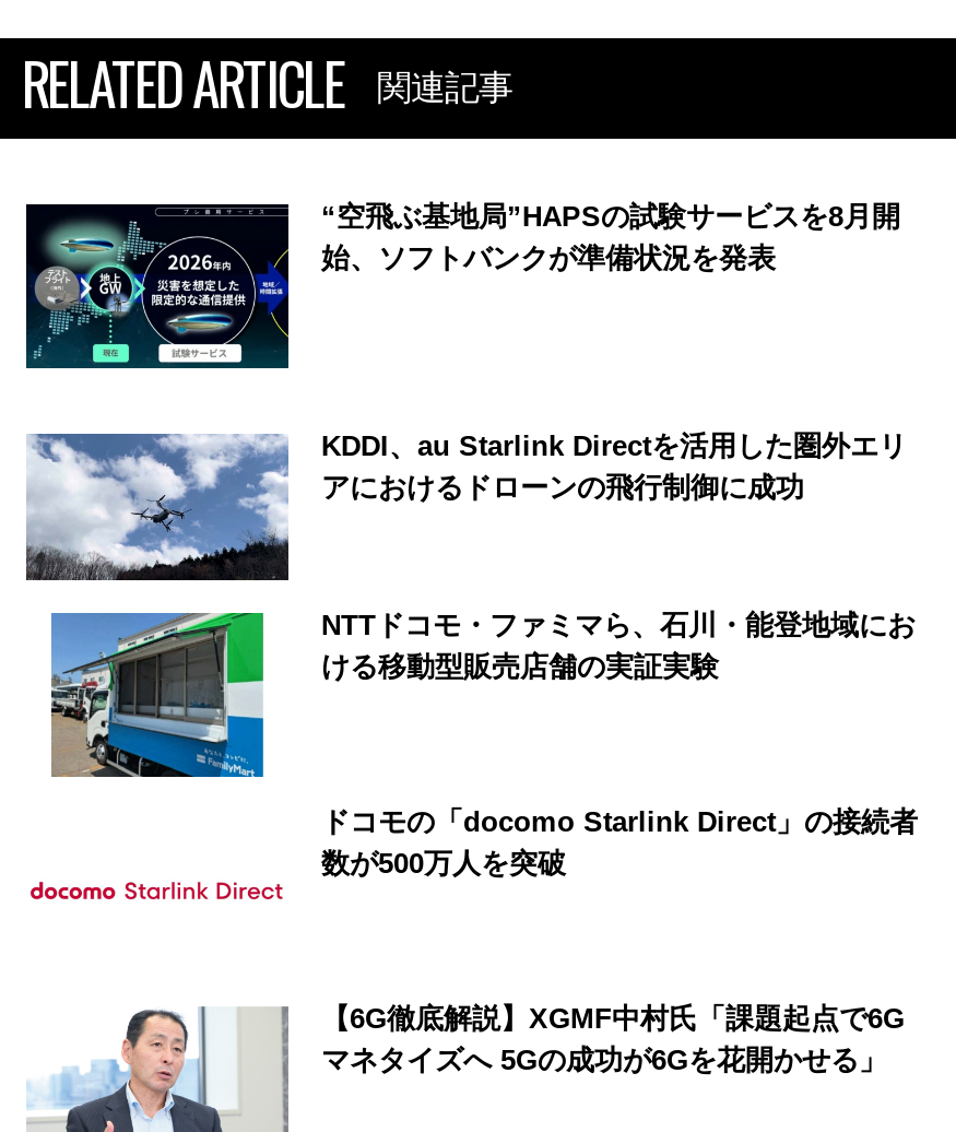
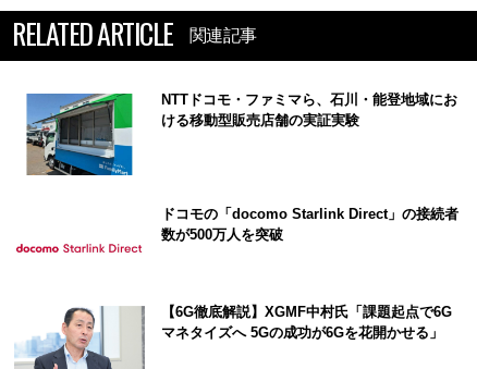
[24,199,900,370] [image] | “空飛ぶ基地局”HAPSの試験サービスを8月開 | 始、ソフトバンクが準備状況を発表 -> none
[24,428,907,582] [image] | KDDI、au Starlink Directを活用した圏外エリ | アにおけるドローンの飛行制御に成功 -> none
moved [48,609,916,779] -> [25,91,457,176]: [image] | NTTドコモ・ファミマら、石川・能登地域にお | ける移動型販売店舗の実証実験

